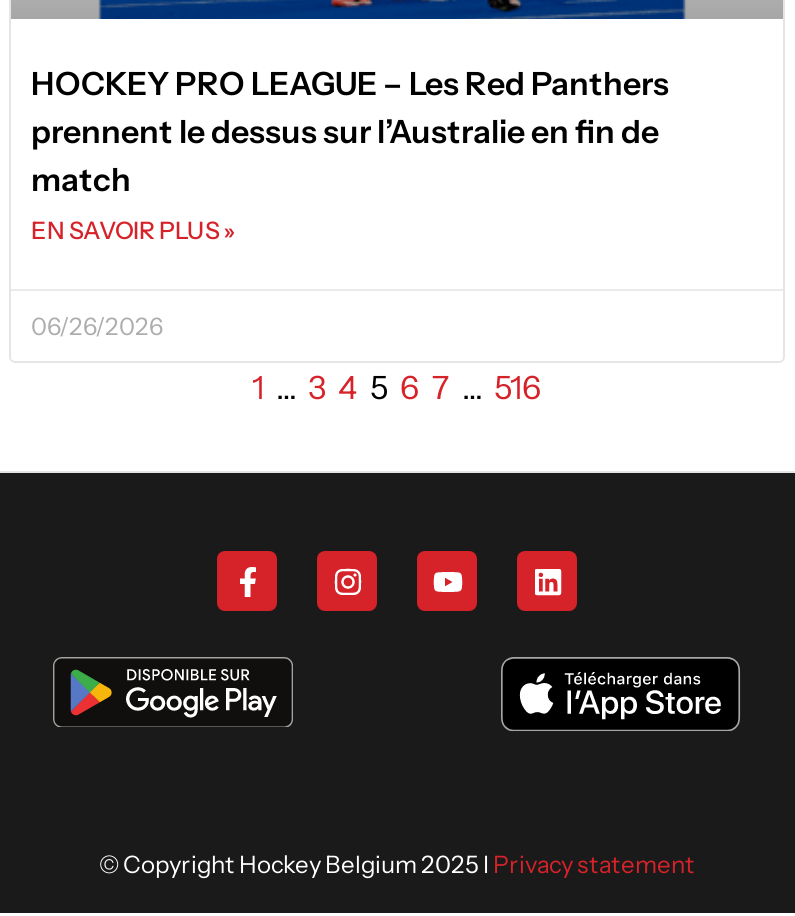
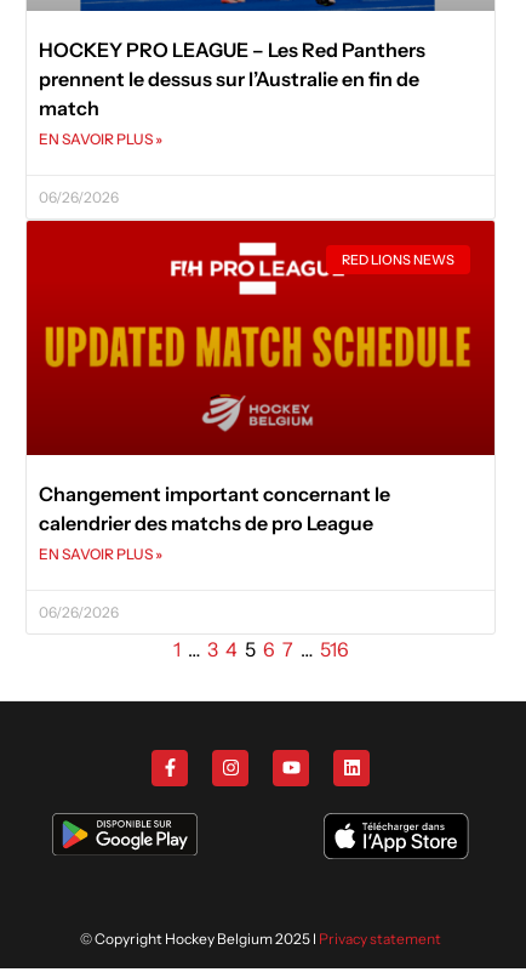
none -> [25,220,496,456] [image] | RED LIONS NEWS
none -> [39,482,390,621] Changement important concernant le | calendrier des matchs de pro League | EN SAVOIR PLUS » | 06/26/2026

